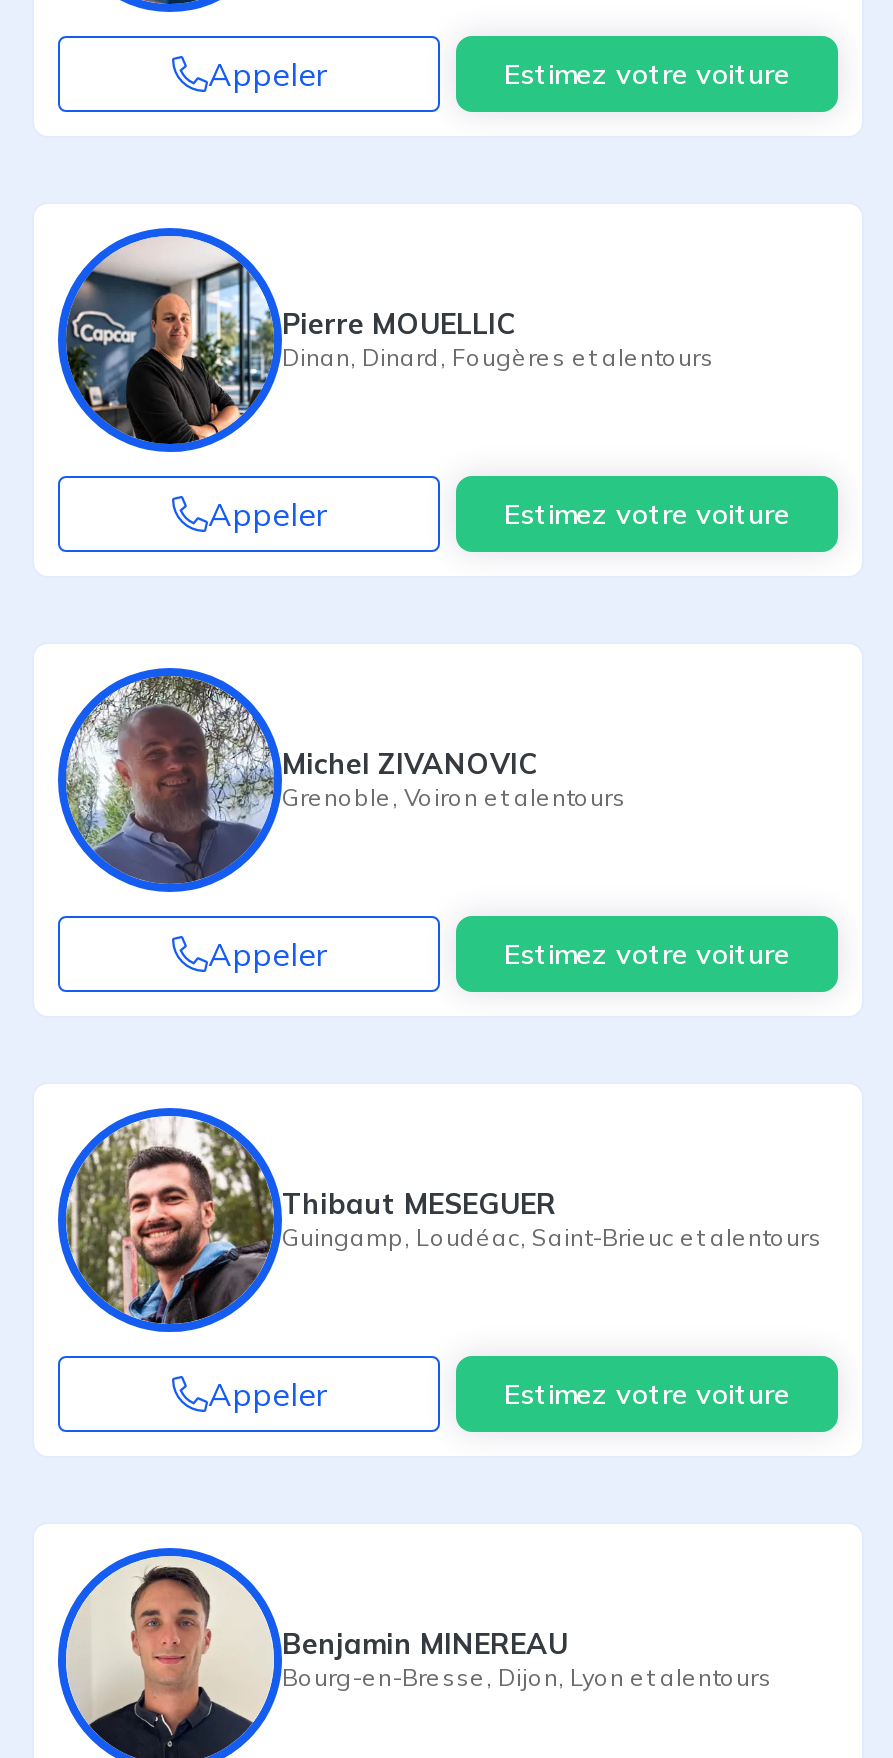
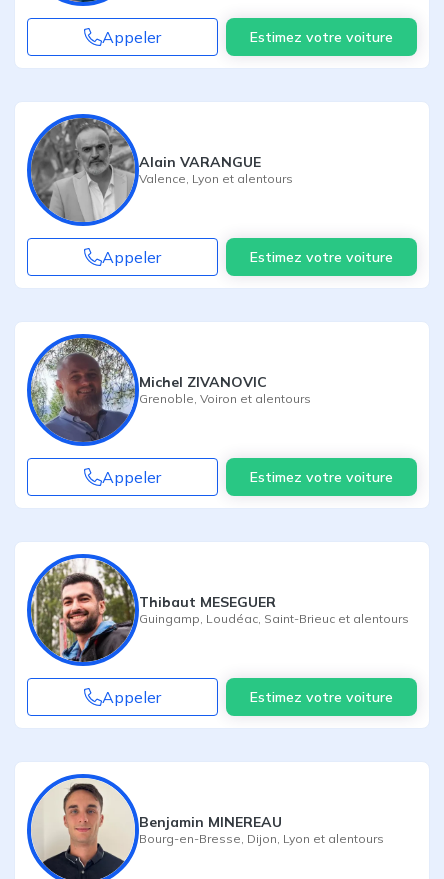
[66,234,714,446] [image] | Pierre MOUELLIC | Dinan, Dinard, Fougères et alentours -> [30,117,293,223] [image] | Alain VARANGUE | Valence, Lyon et alentours

